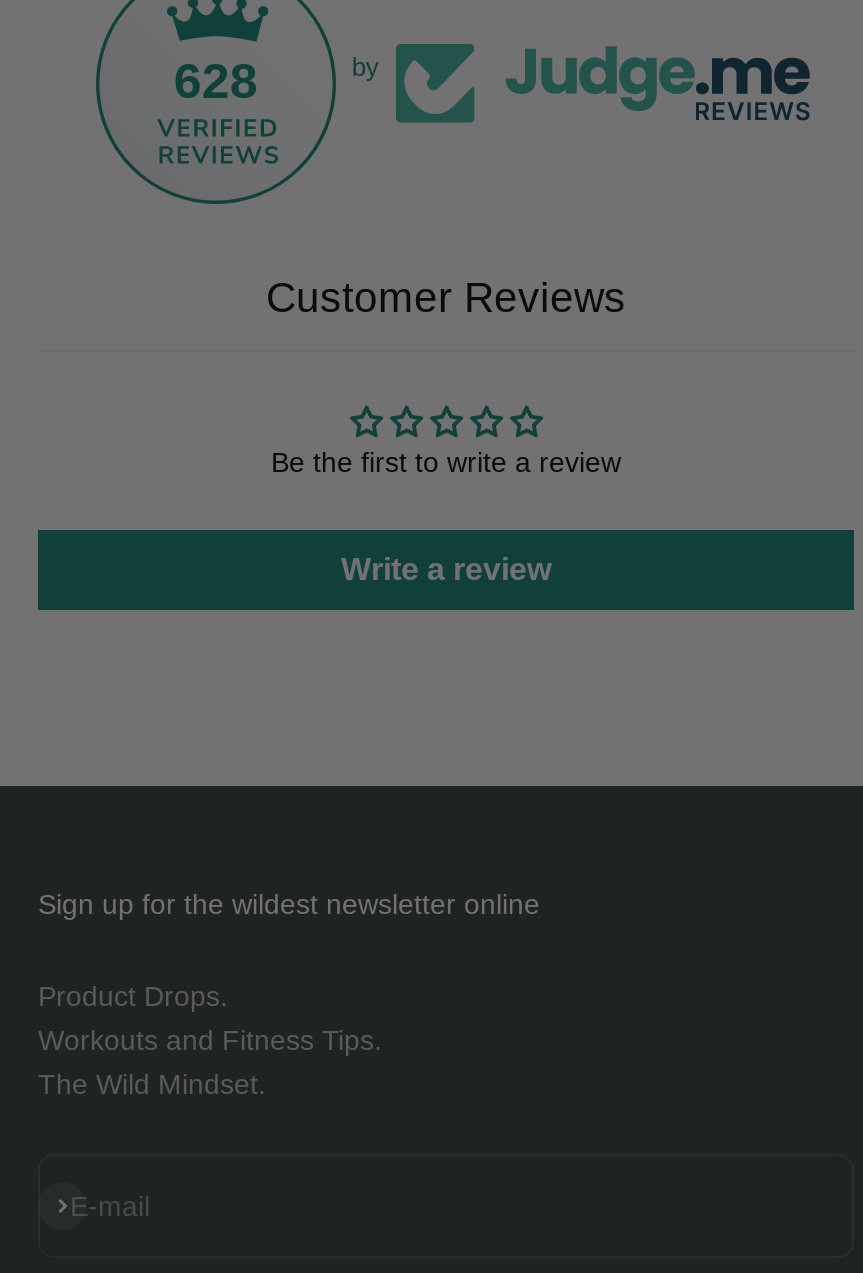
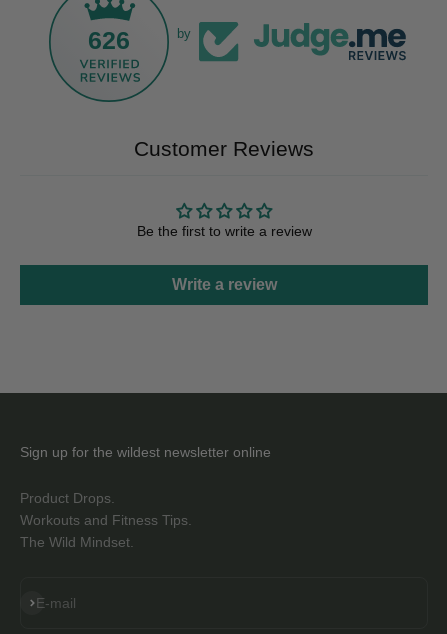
[174,52,258,108] 628 -> [88,26,130,54] 626

